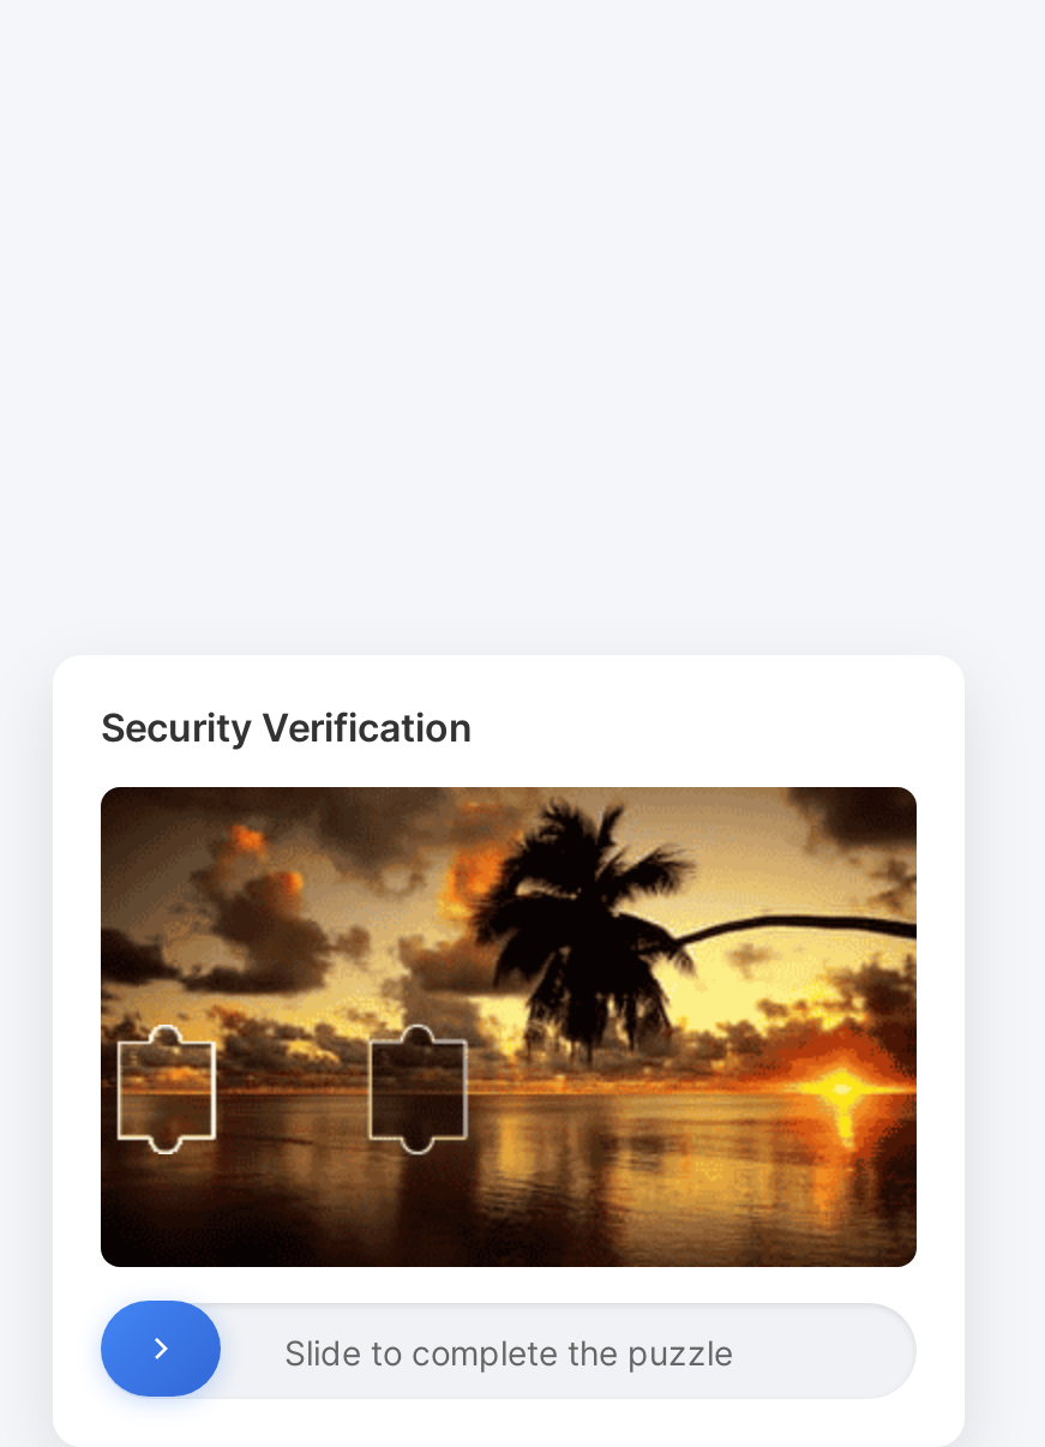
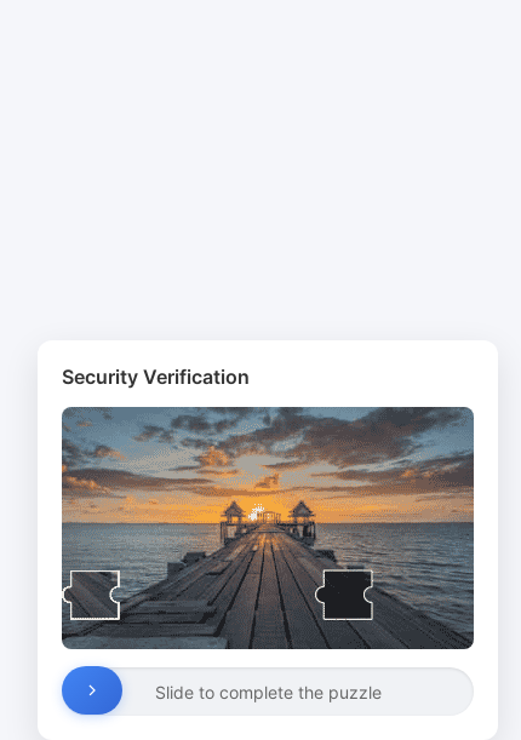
[98,785,919,1269] [image] -> [61,406,475,650] [image]

